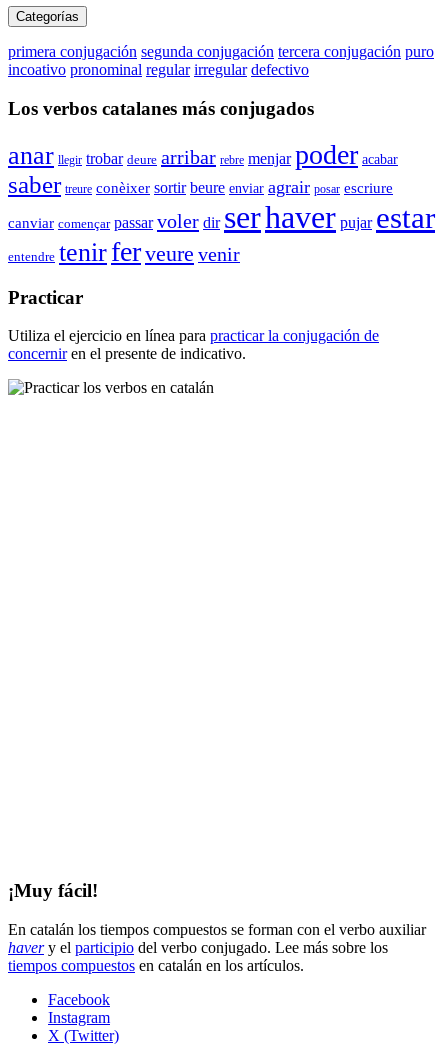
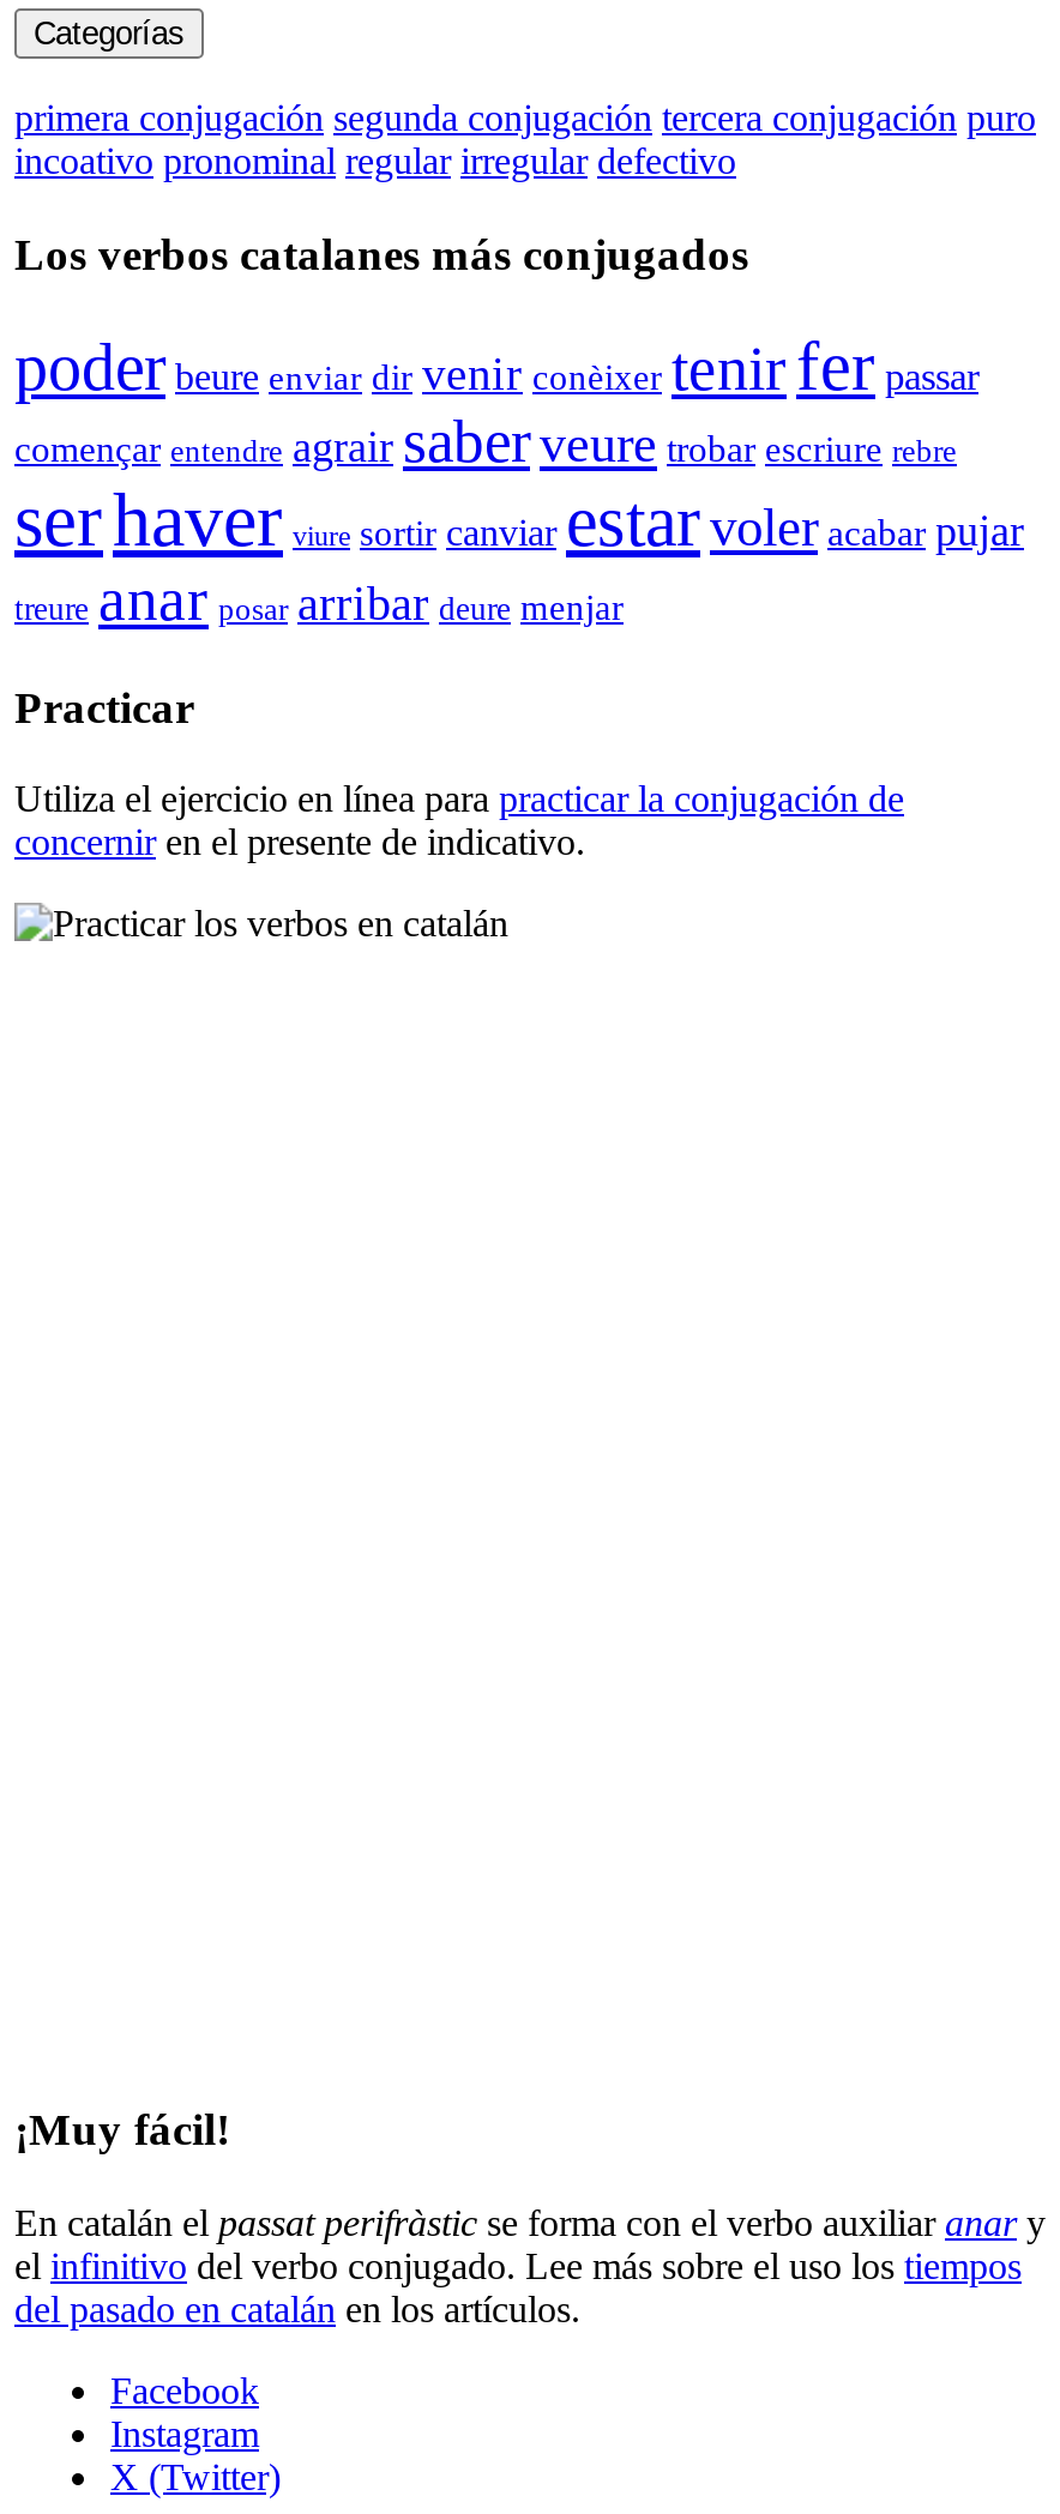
[8,139,435,267] anar llegir trobar deure arribar rebre menjar poder acabar | saber treure conèixer sortir beure enviar agrair posar escriure | canviar començar passar voler dir ser haver pujar estar | entendre tenir fer veure venir -> [14,327,1024,634] poder beure enviar dir venir conèixer tenir fer passar | començar entendre agrair saber veure trobar escriure rebre | ser haver viure sortir canviar estar voler acabar pujar | treure anar posar arribar deure menjar
[8,921,426,974] En catalán los tiempos compuestos se forman con el verbo auxiliar | haver y el participio del verbo conjugado. Lee más sobre los | tiempos compuestos en catalán en los artículos. -> [14,2202,1046,2329] En catalán el passat perifràstic se forma con el verbo auxiliar anar y | el infinitivo del verbo conjugado. Lee más sobre el uso los tiempos | del pasado en catalán en los artículos.

